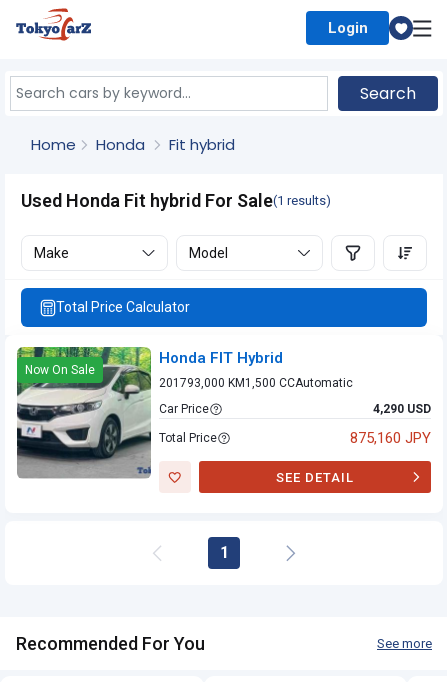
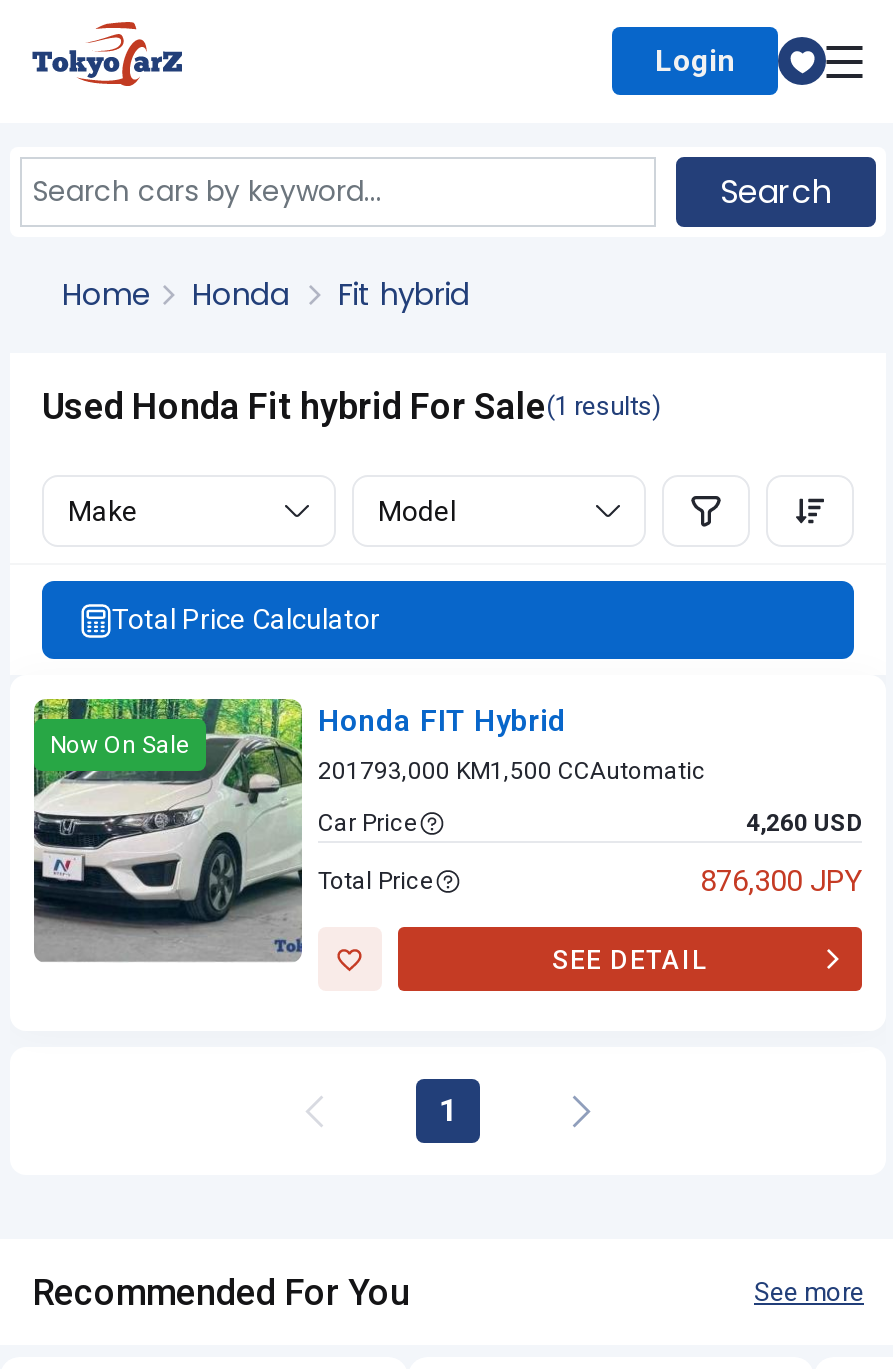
[373,402,431,416] 4,290 USD -> [746,809,862,837] 4,260 USD
[350,429,431,447] 875,160 JPY -> [700,863,862,899] 876,300 JPY

